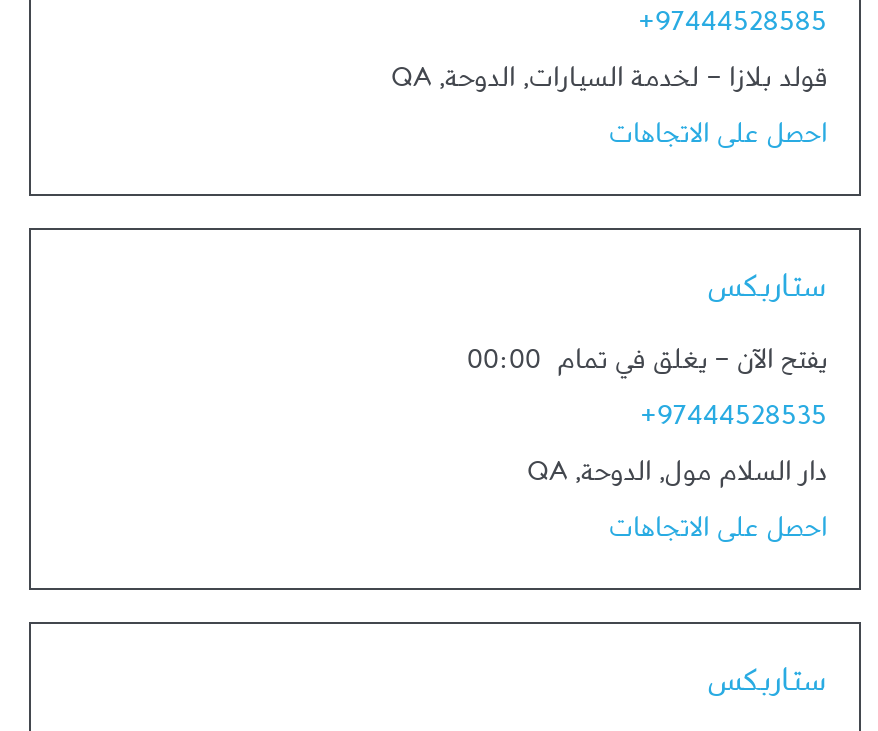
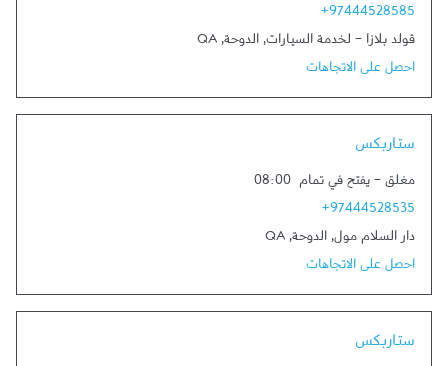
[467,348,827,388] يفتح الآن - يغلق في تمام 00:00 -> [254,174,415,194] مغلق - يفتح في تمام 08:00

